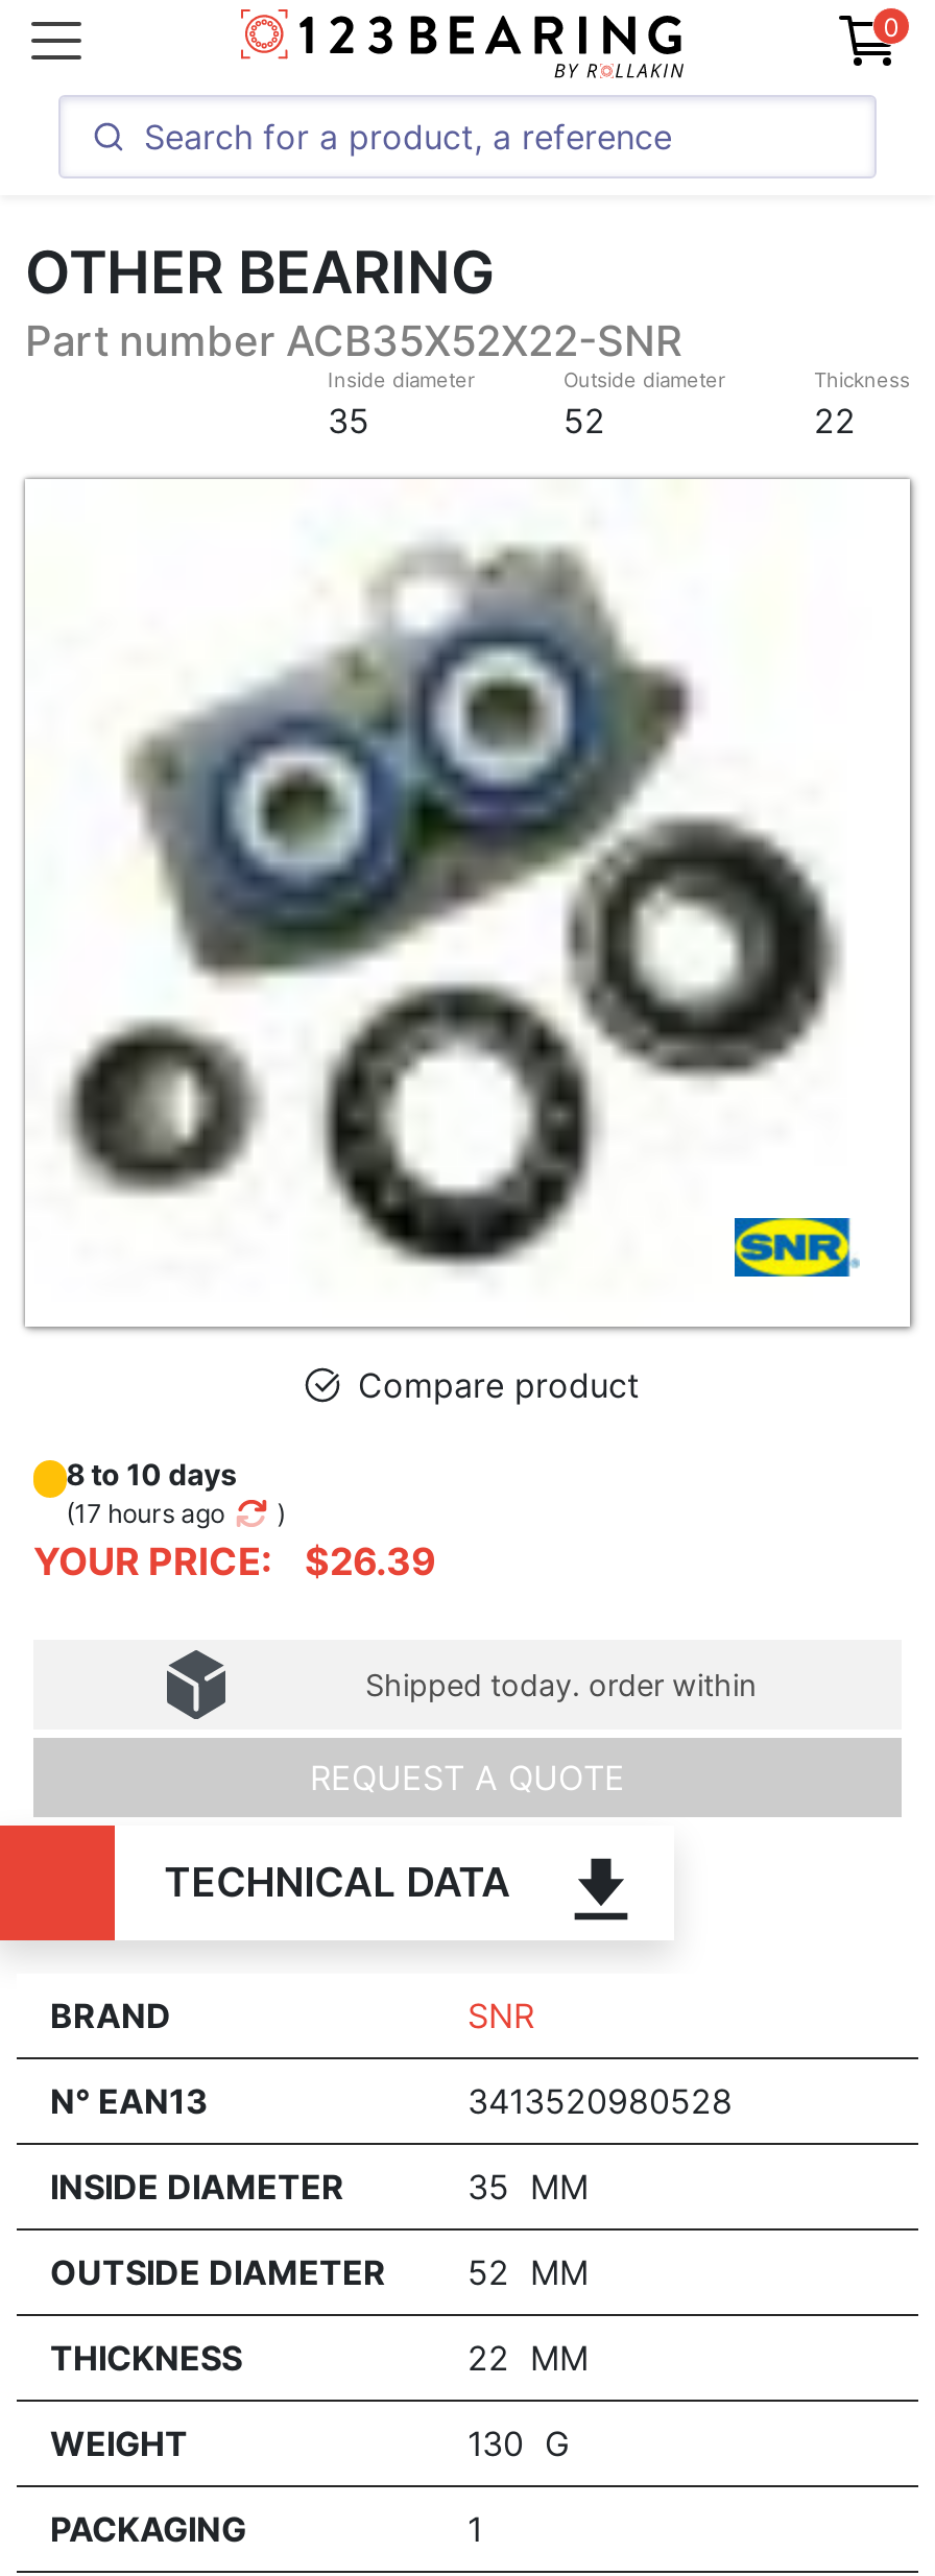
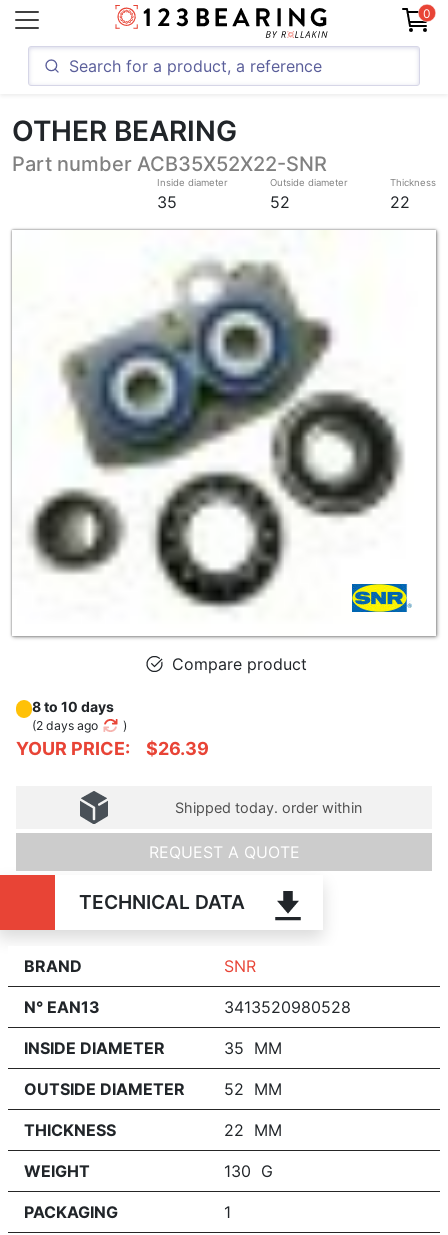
[66,1498,225,1529] (17 hours ago -> [32,718,98,733] (2 days ago

